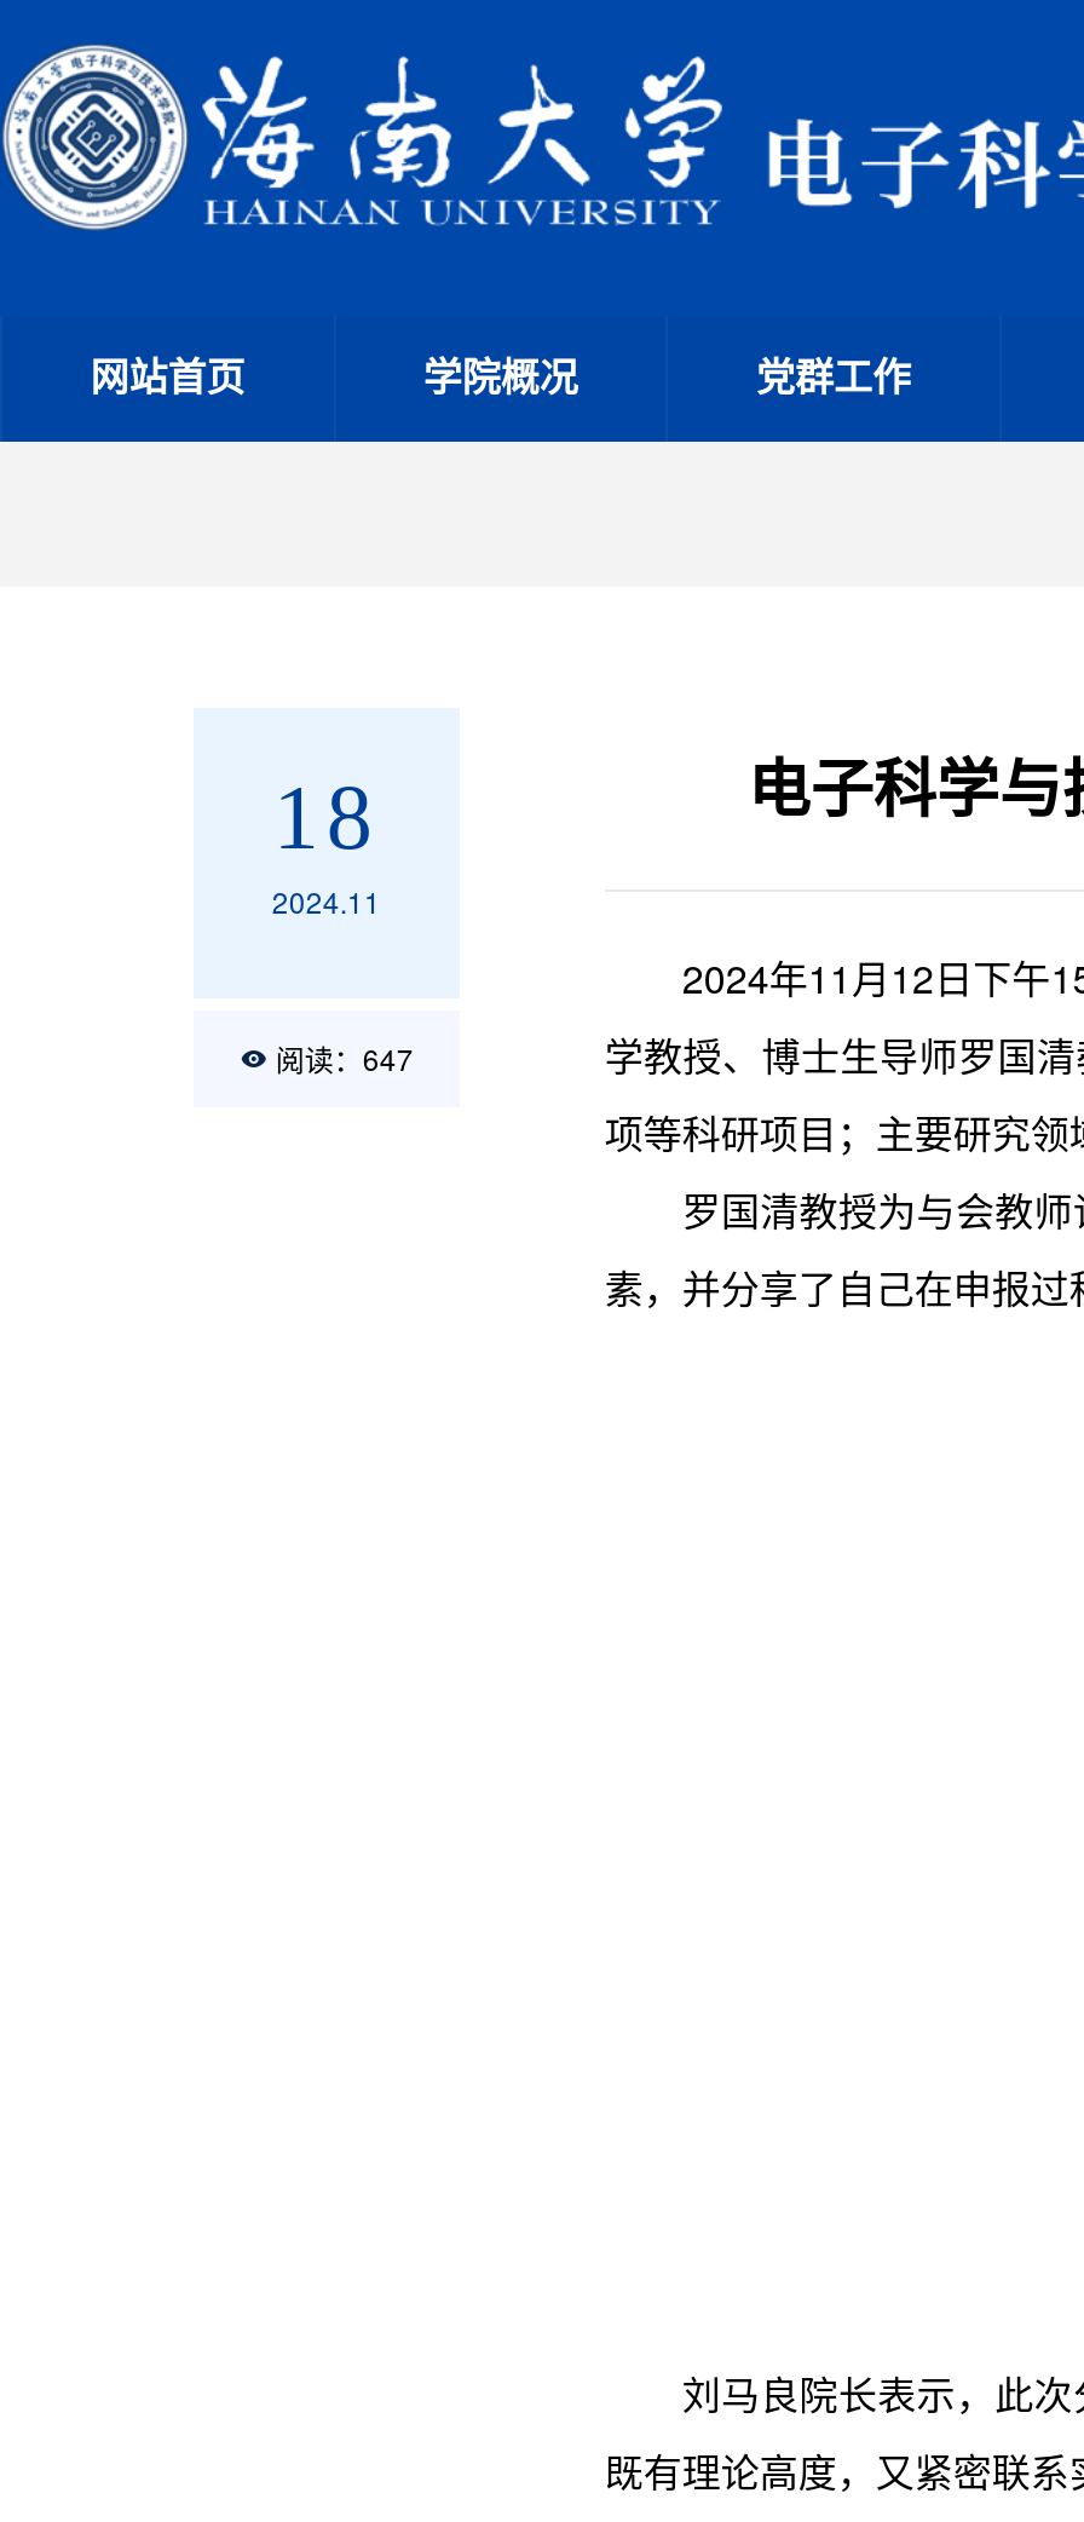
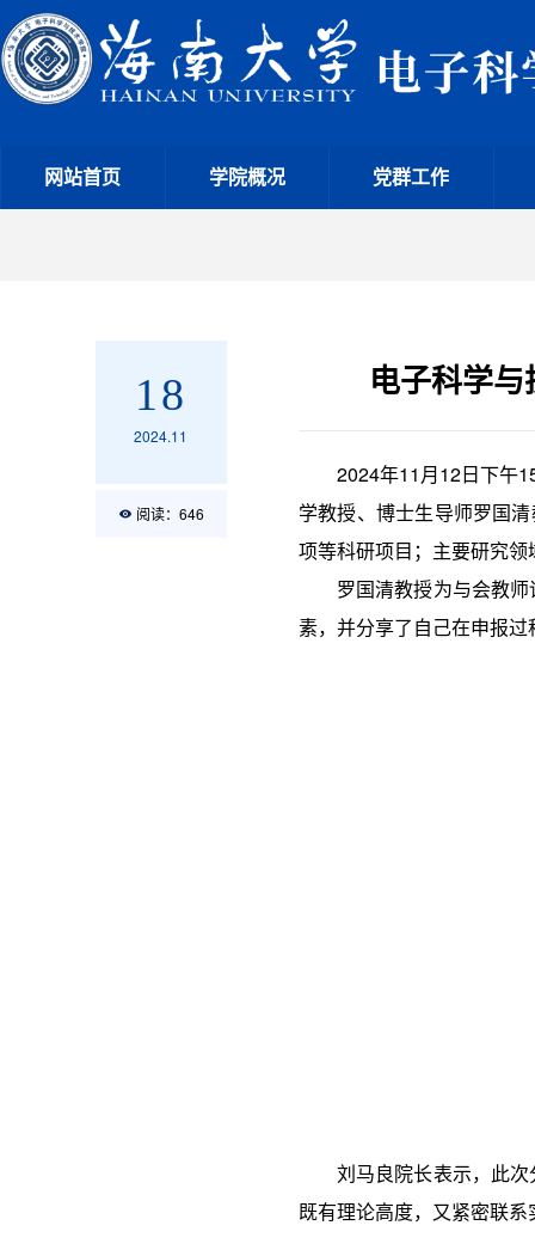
[276,1037,414,1078] 阅读：647 -> [136,503,204,523] 阅读：646

